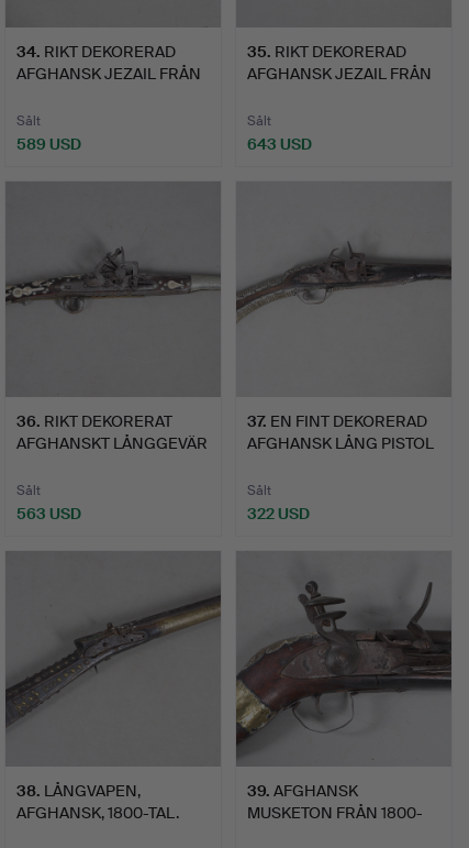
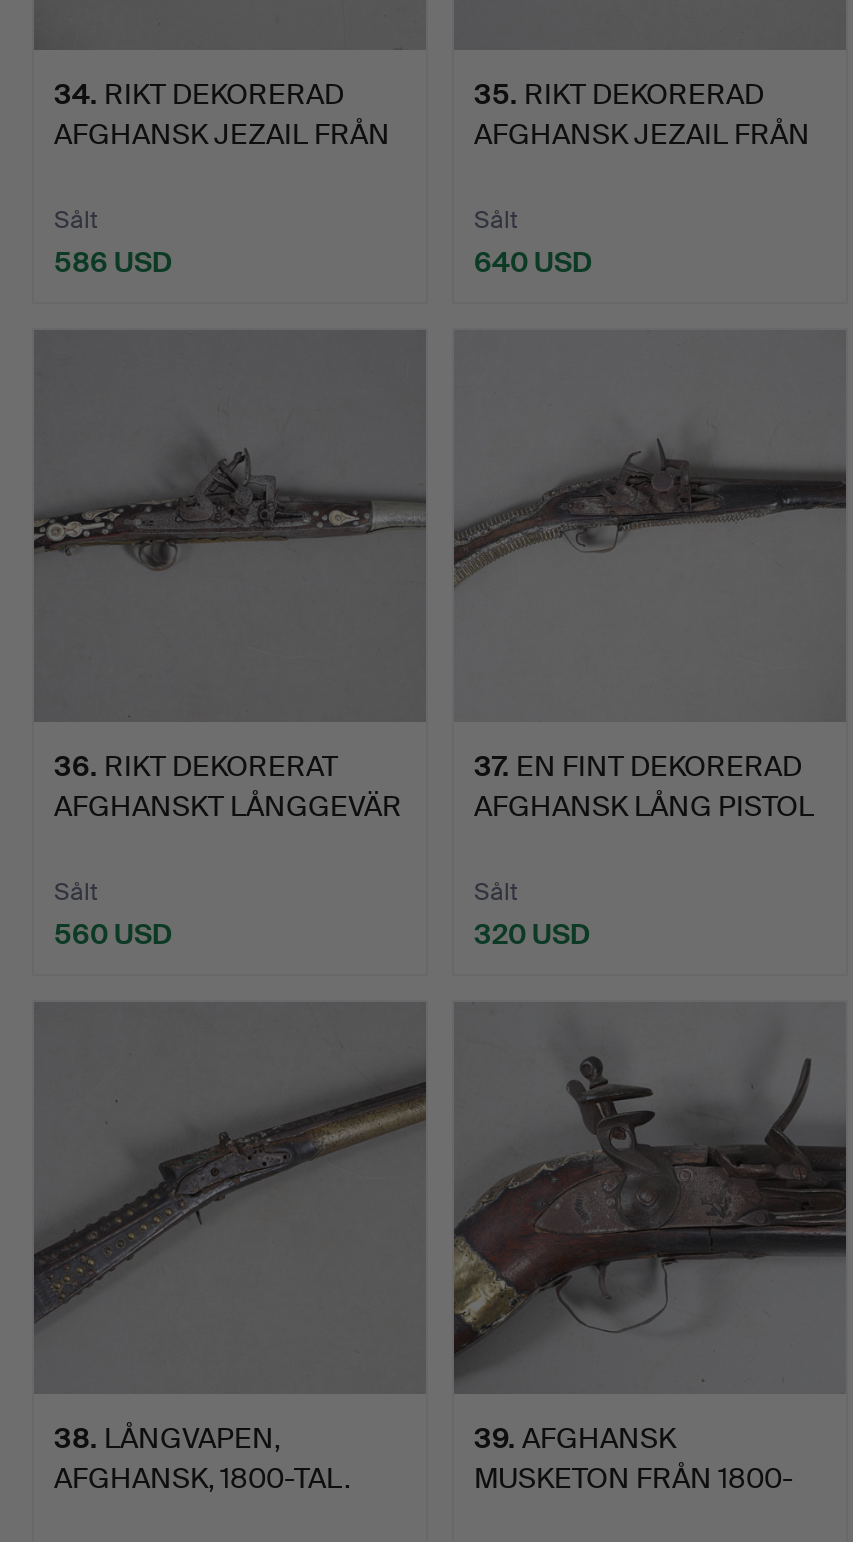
[16,134,81,154] 589 USD -> [54,243,172,279] 586 USD
[247,134,312,154] 643 USD -> [474,243,592,279] 640 USD
[16,504,81,523] 563 USD -> [54,916,172,952] 560 USD
[247,504,310,523] 322 USD -> [474,916,590,952] 320 USD

